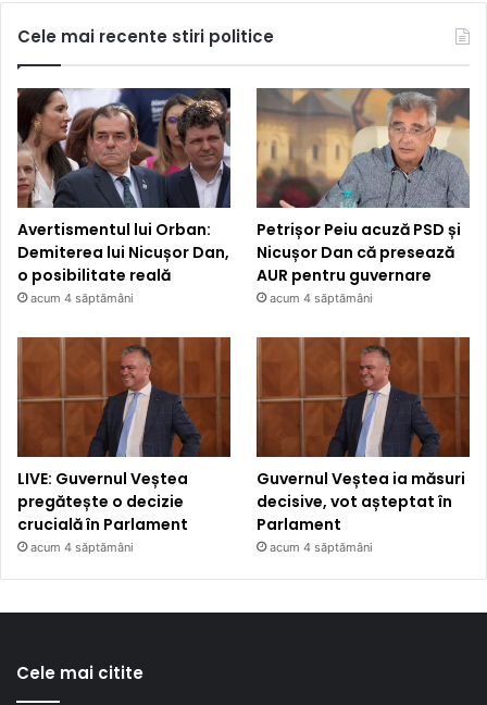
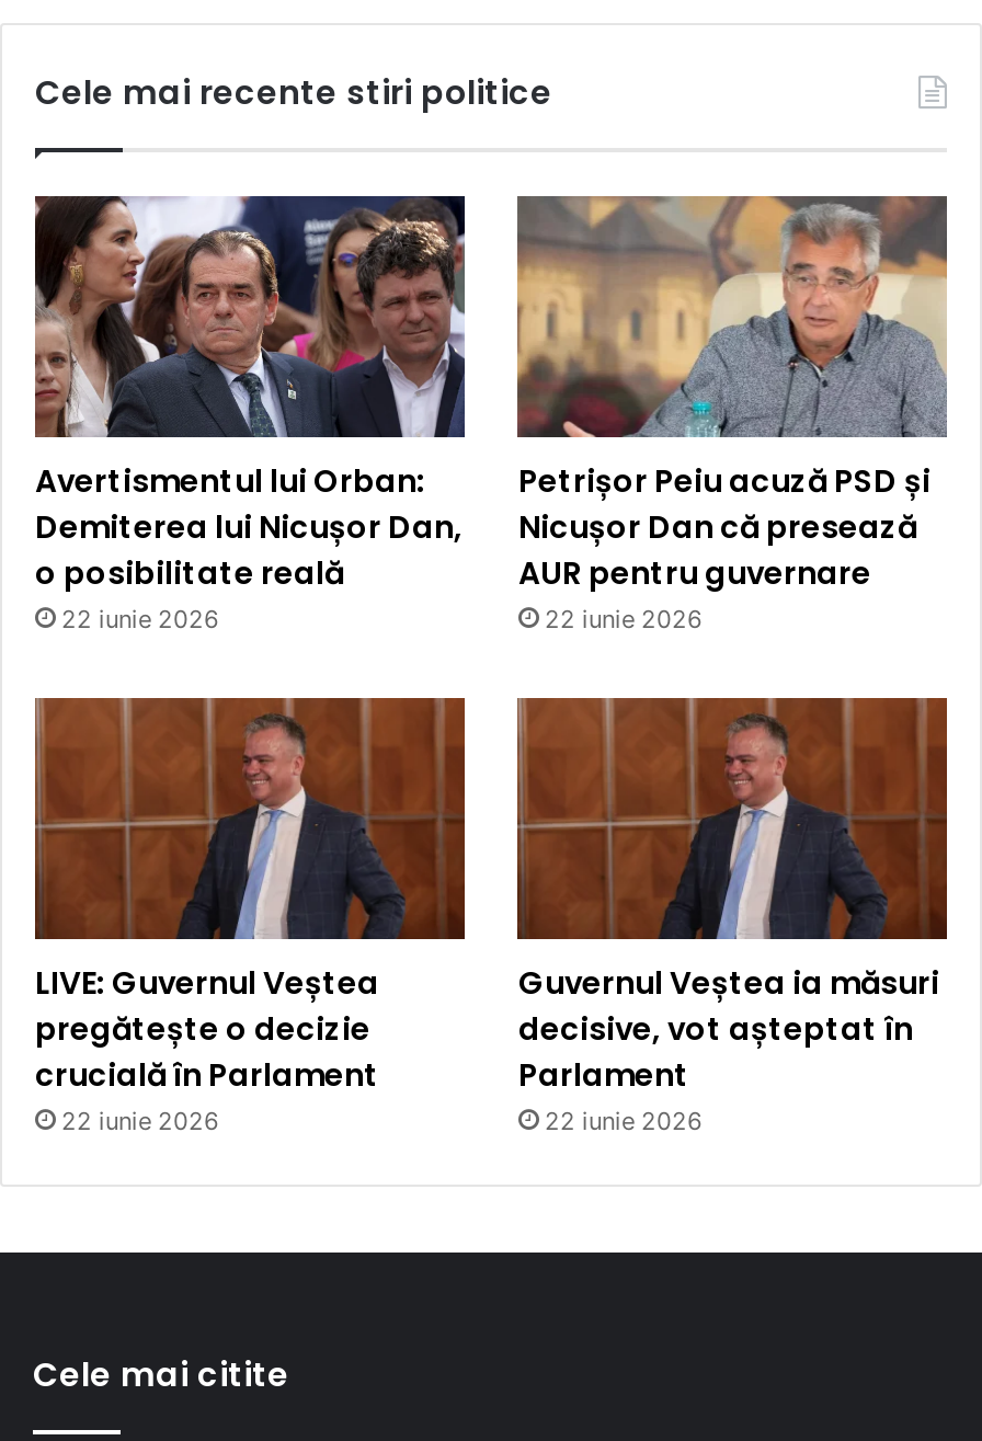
[30,291,134,306] acum 4 săptămâni -> [61,604,219,634] 22 iunie 2026
[270,291,373,306] acum 4 săptămâni -> [545,604,703,635] 22 iunie 2026
[30,540,134,555] acum 4 săptămâni -> [61,1107,219,1137] 22 iunie 2026
[270,540,373,555] acum 4 săptămâni -> [545,1107,703,1137] 22 iunie 2026

